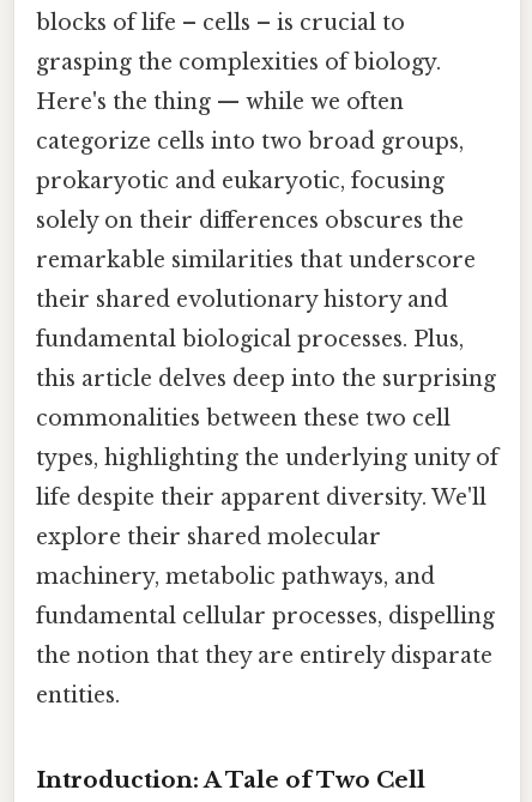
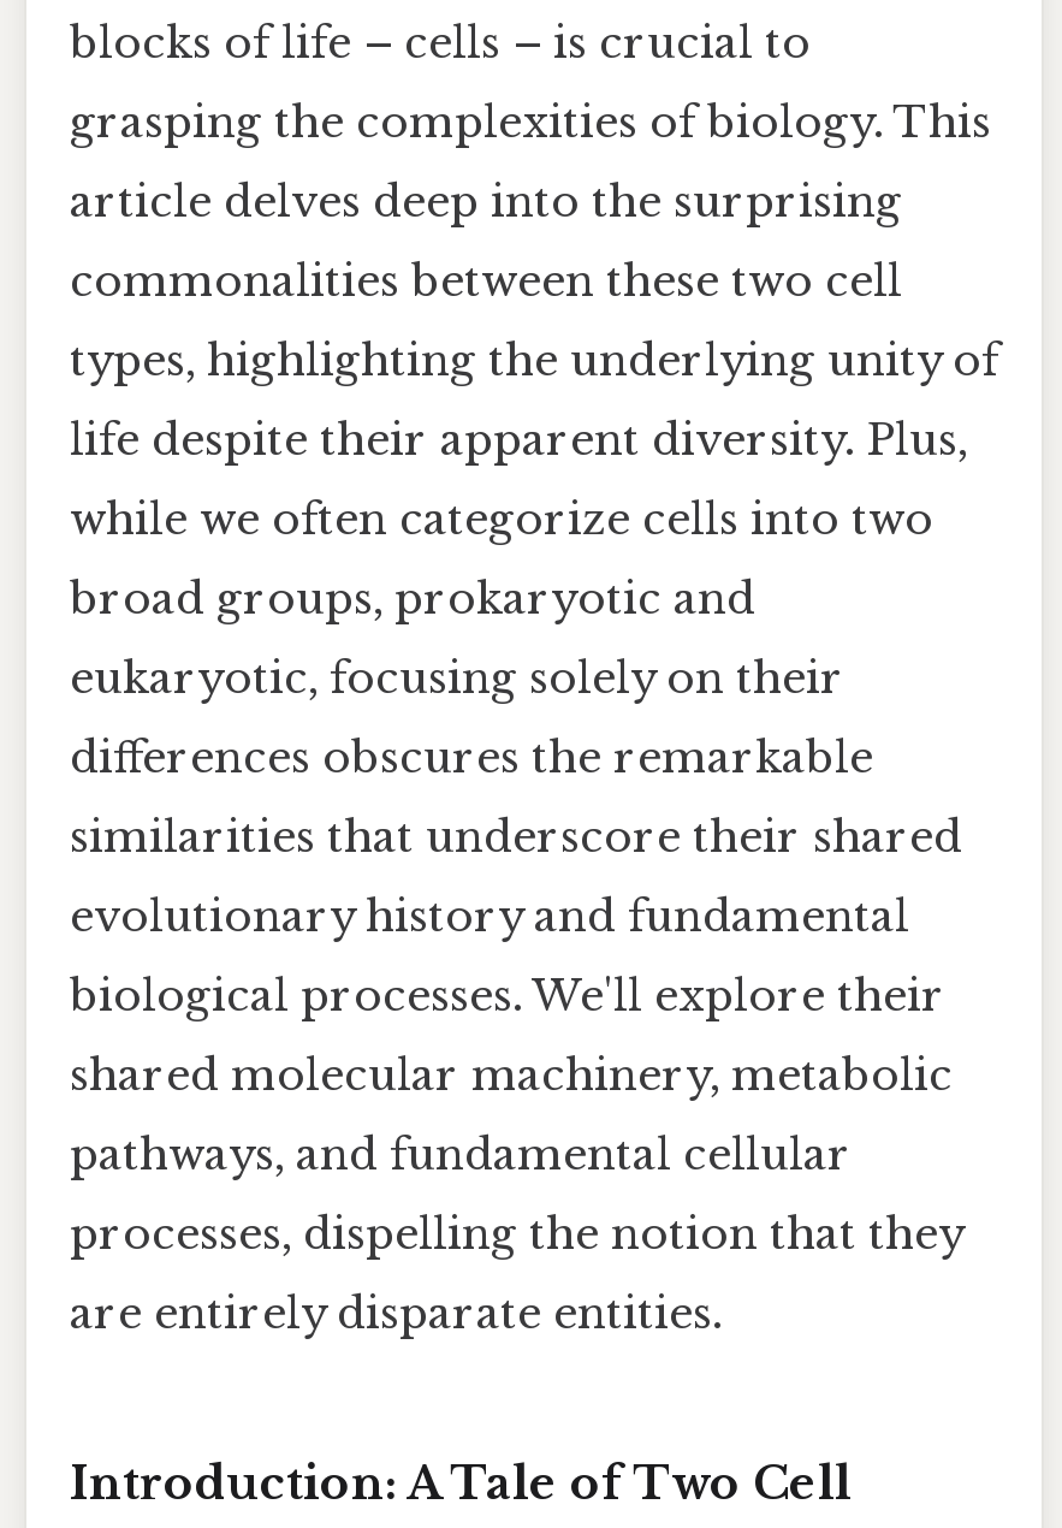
[36,49,496,392] grasping the complexities of biology. | Here's the thing — while we often | categorize cells into two broad groups, | prokaryotic and eukaryotic, focusing | solely on their differences obscures the | remarkable similarities that underscore | their shared evolutionary history and | fundamental biological processes. Plus, | this article delves deep into the surprising -> [70,96,991,228] grasping the complexities of biology. This | article delves deep into the surprising
moved [36,405,498,471] -> [70,255,998,387]: commonalities between these two cell | types, highlighting the underlying unity of
[36,484,495,708] life despite their apparent diversity. We'll | explore their shared molecular | machinery, metabolic pathways, and | fundamental cellular processes, dispelling | the notion that they are entirely disparate | entities. -> [70,414,967,1340] life despite their apparent diversity. Plus, | while we often categorize cells into two | broad groups, prokaryotic and | eukaryotic, focusing solely on their | differences obscures the remarkable | similarities that underscore their shared | evolutionary history and fundamental | biological processes. We'll explore their | shared molecular machinery, metabolic | pathways, and fundamental cellular | processes, dispelling the notion that they | are entirely disparate entities.

